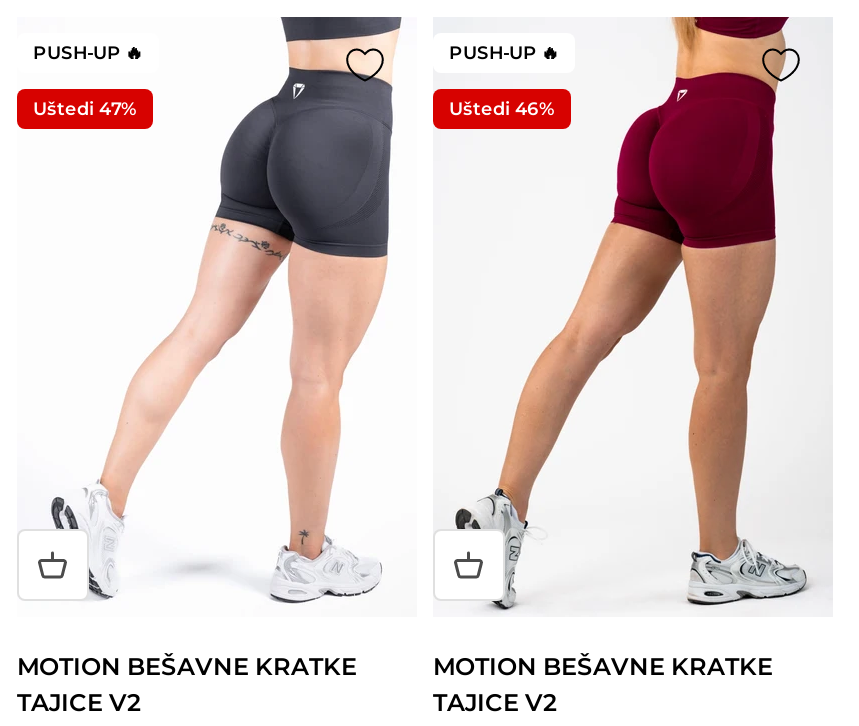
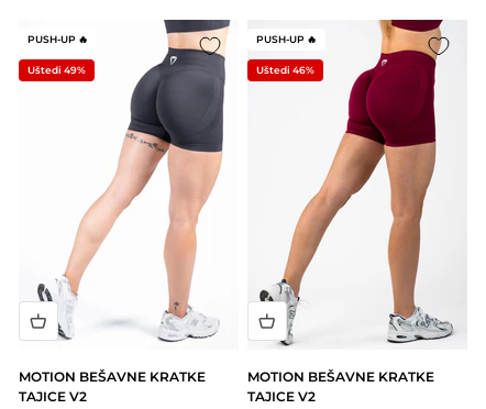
[33,98,137,120] Uštedi 47% -> [27,64,86,76] Uštedi 49%

